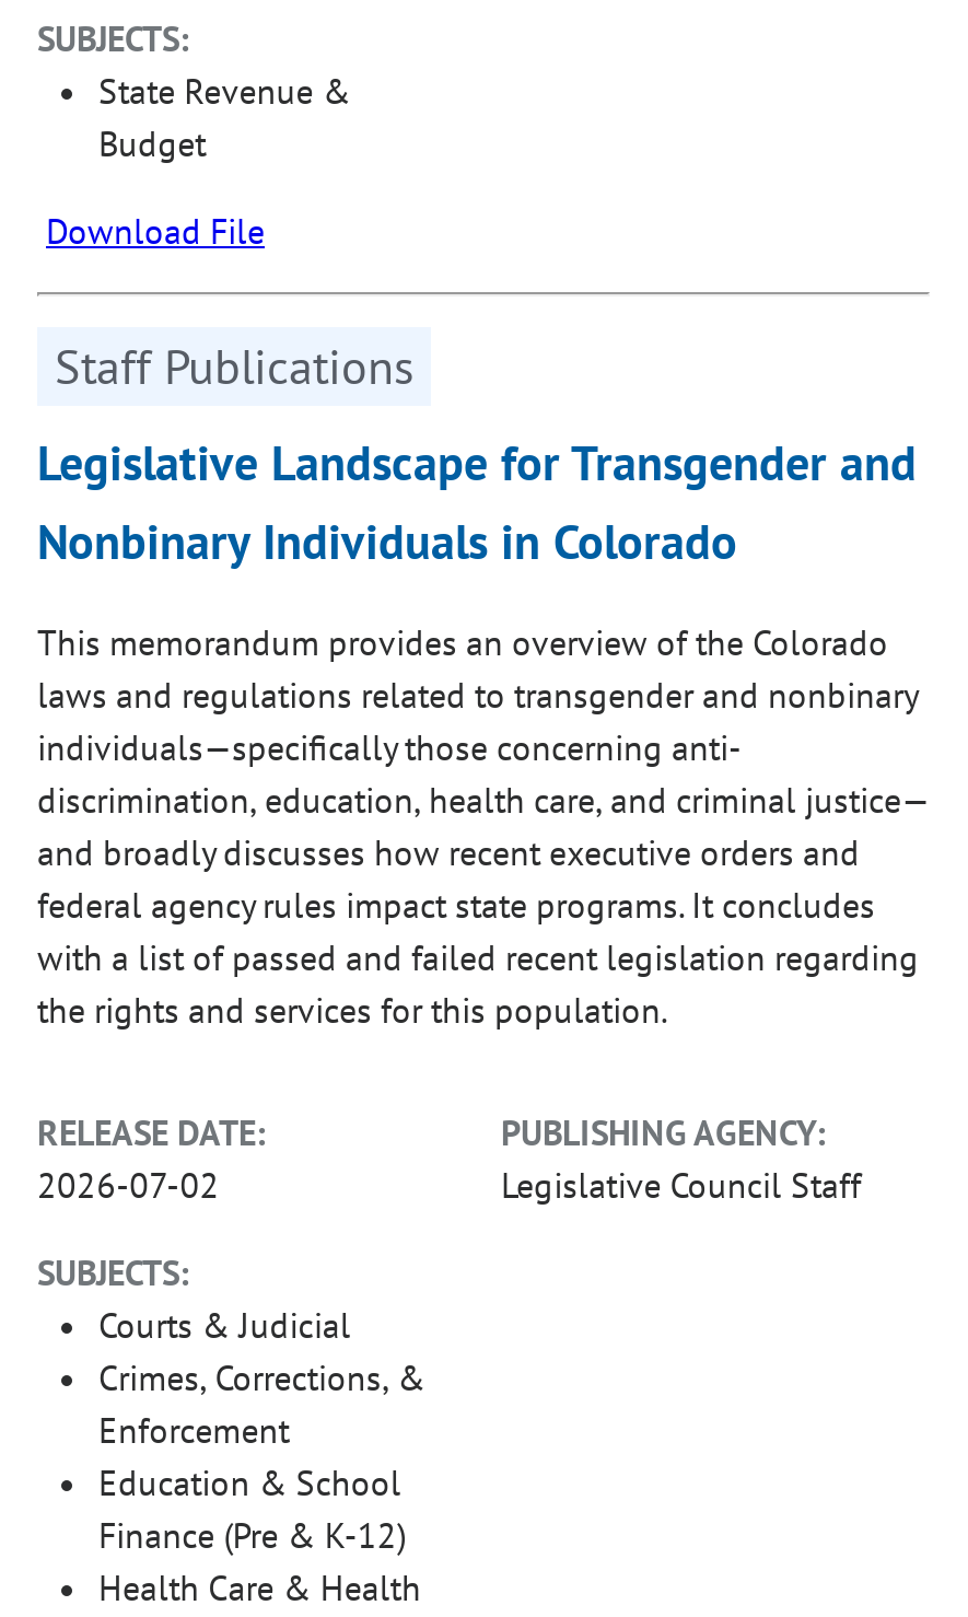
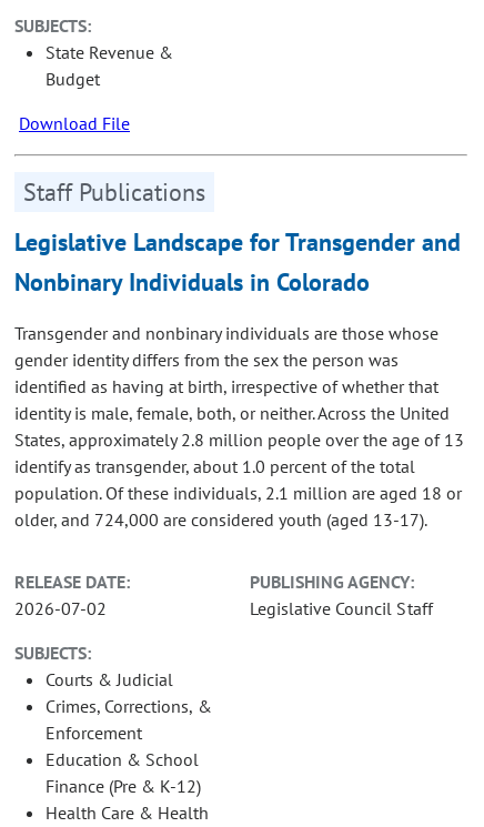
[37,621,930,1032] This memorandum provides an overview of the Colorado | laws and regulations related to transgender and nonbinary | individuals—specifically those concerning anti- | discrimination, education, health care, and criminal justice— | and broadly discusses how recent executive orders and | federal agency rules impact state programs. It concludes | with a list of passed and failed recent legislation regarding | the rights and services for this population. -> [14,321,464,530] Transgender and nonbinary individuals are those whose | gender identity differs from the sex the person was | identified as having at birth, irrespective of whether that | identity is male, female, both, or neither. Across the United | States, approximately 2.8 million people over the age of 13 | identify as transgender, about 1.0 percent of the total | population. Of these individuals, 2.1 million are aged 18 or | older, and 724,000 are considered youth (aged 13-17).

